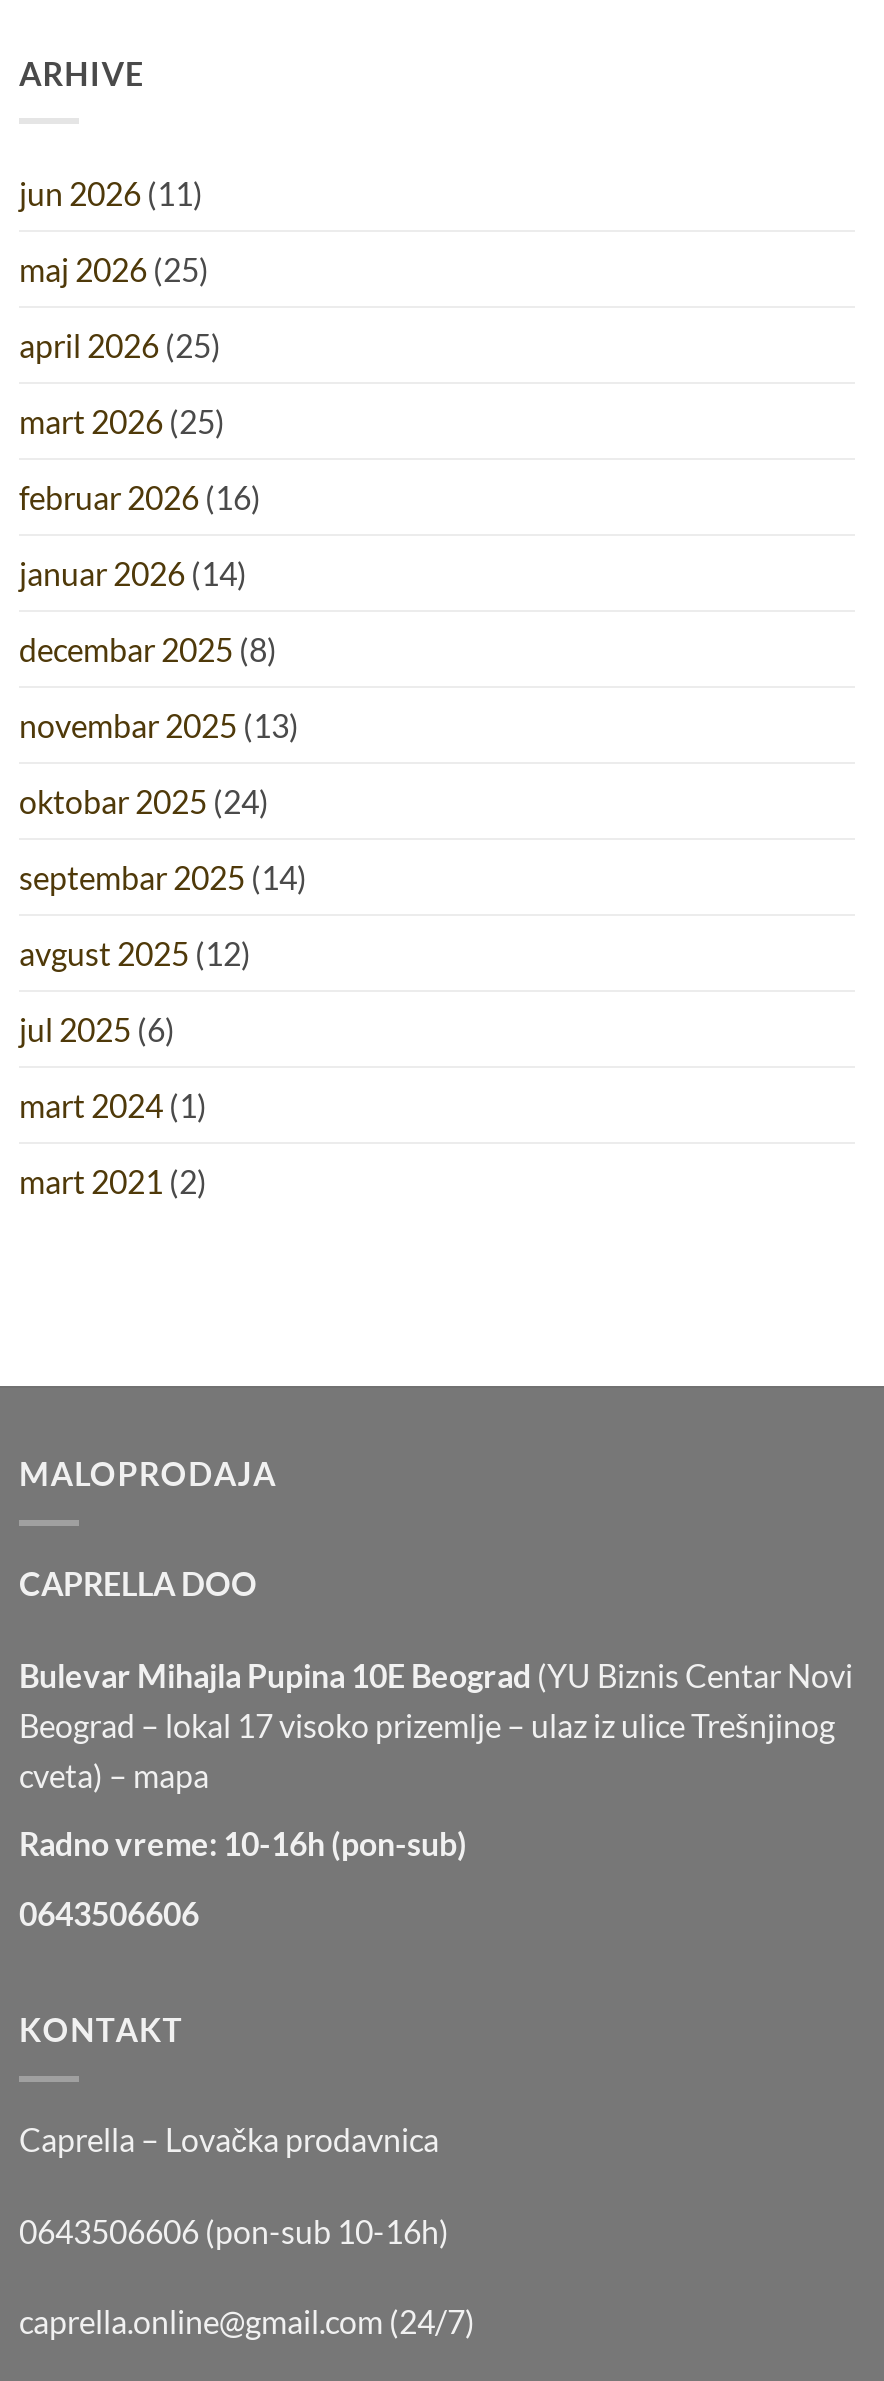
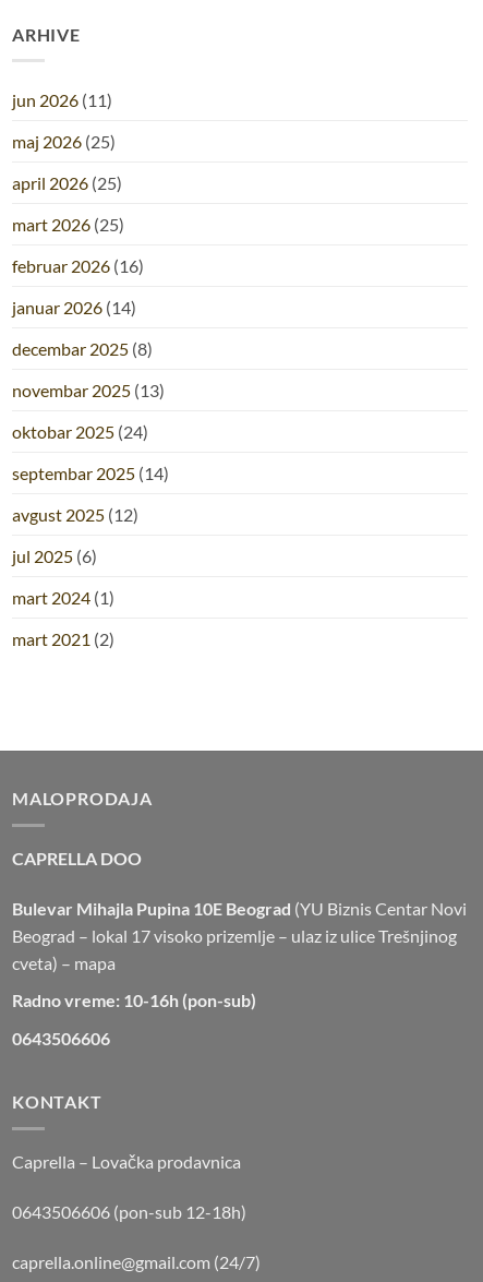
[19,2212,449,2250] 0643506606 (pon-sub 10-16h) -> [12,1201,246,1222] 0643506606 (pon-sub 12-18h)

